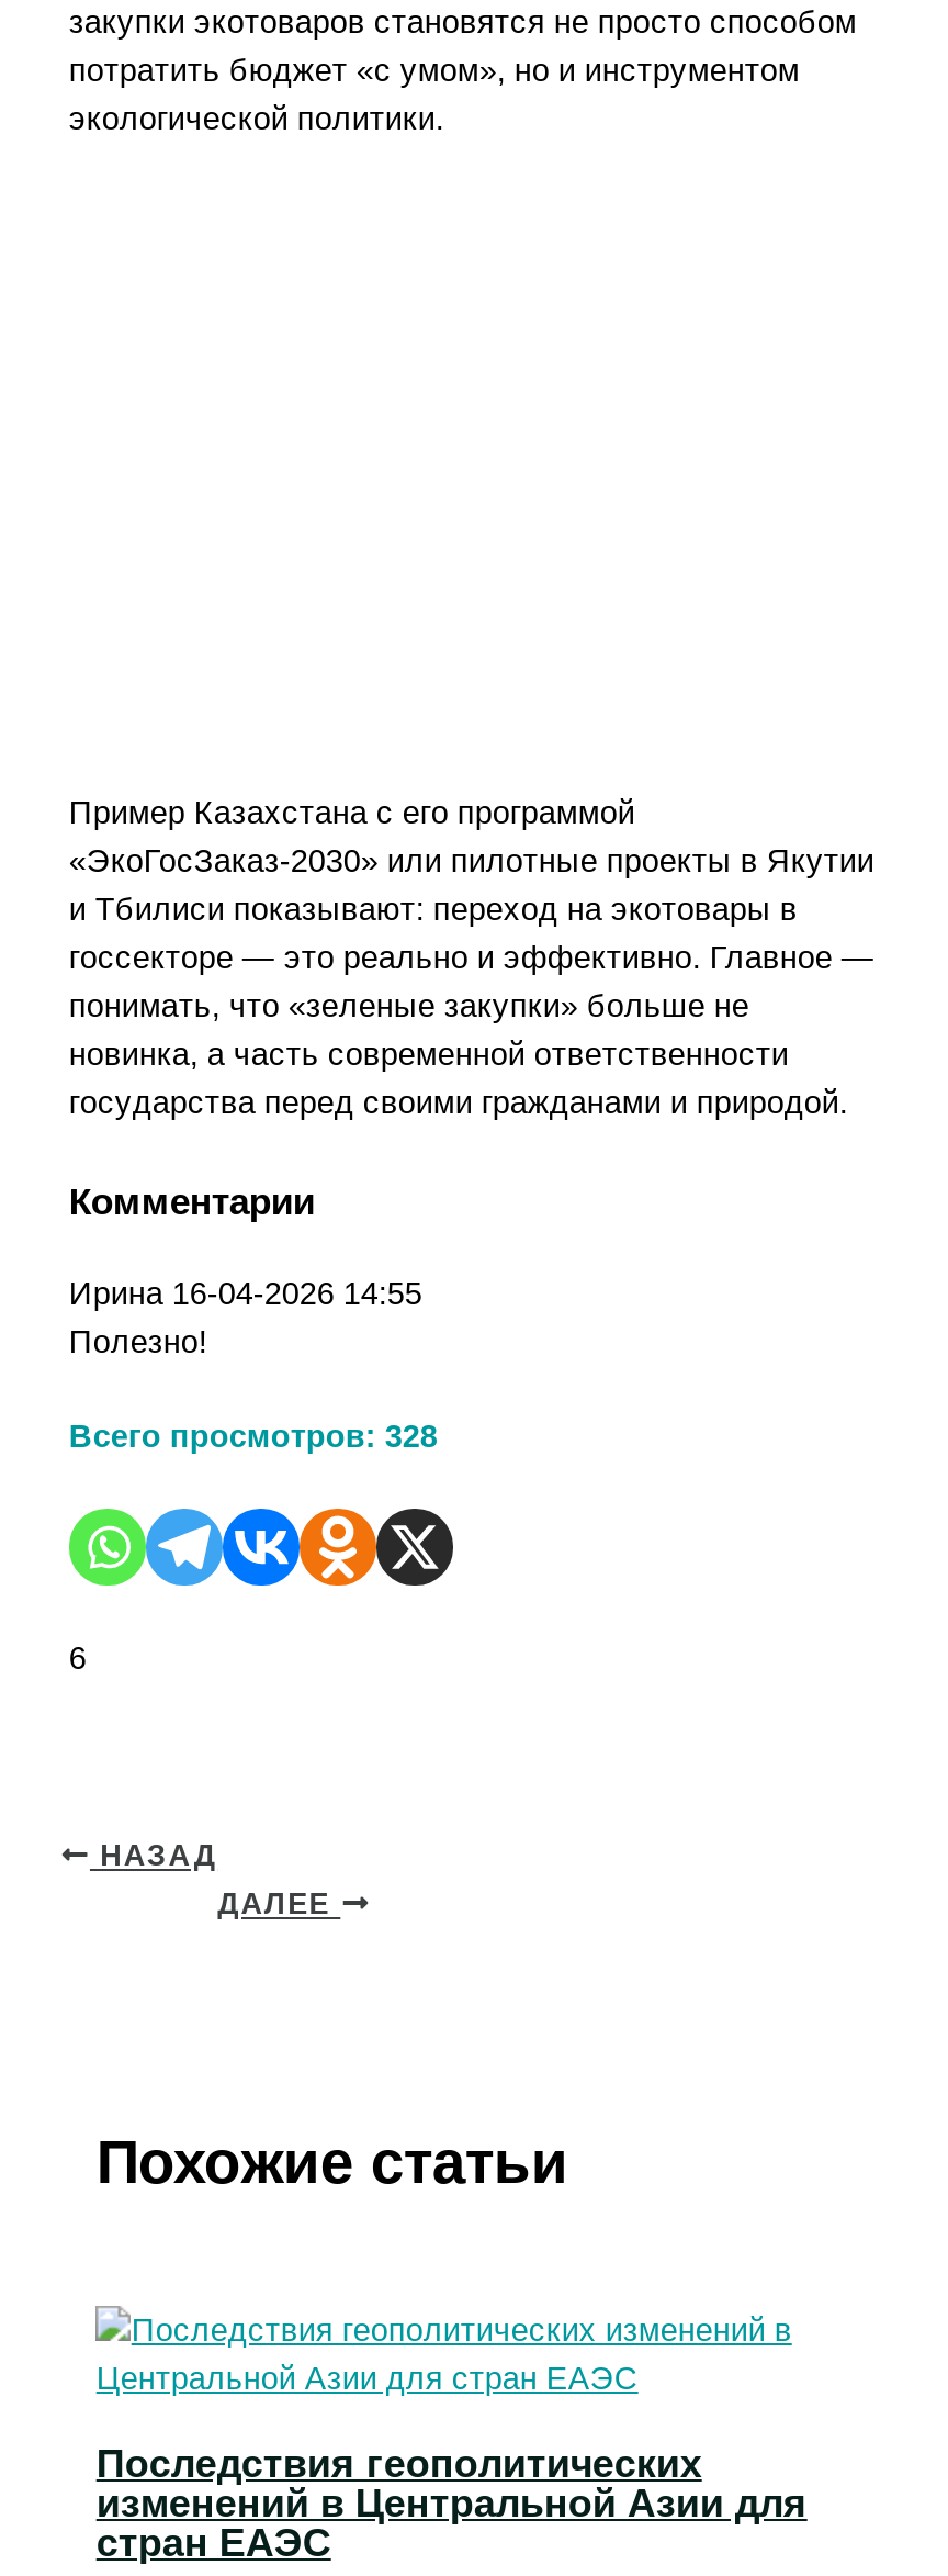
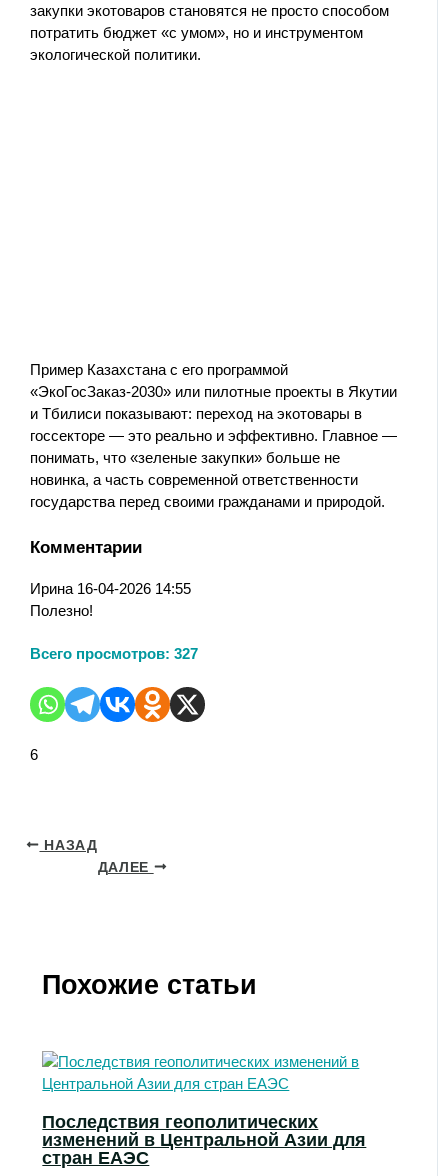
[69,1419,438,1454] Всего просмотров: 328 -> [30,646,198,662] Всего просмотров: 327

